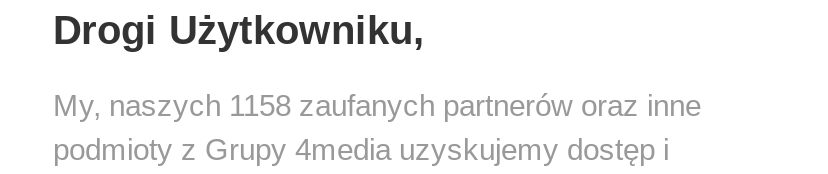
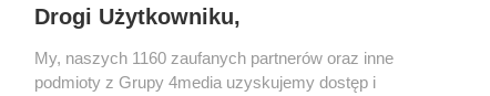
[53,88,701,122] My, naszych 1158 zaufanych partnerów oraz inne -> [34,49,394,67] My, naszych 1160 zaufanych partnerów oraz inne

